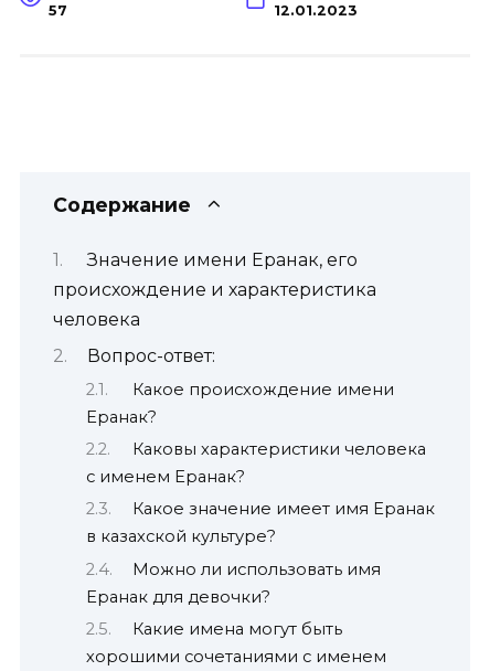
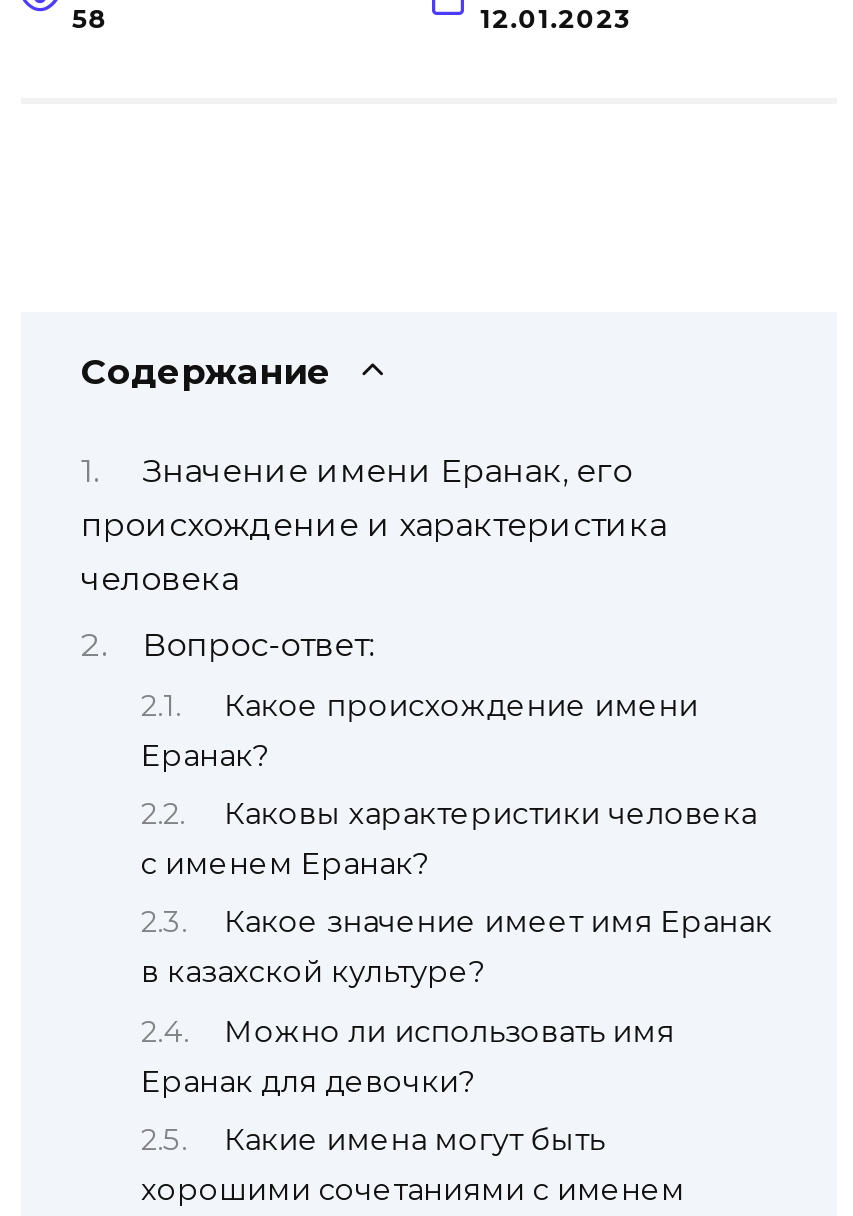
[48,3,67,19] 57 -> [72,5,108,35] 58

